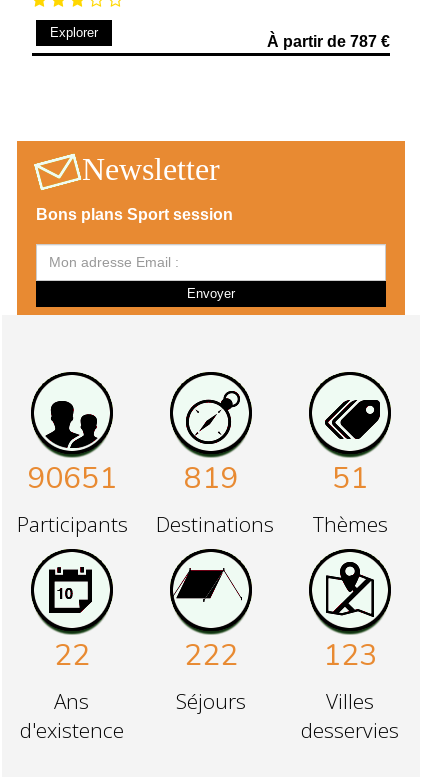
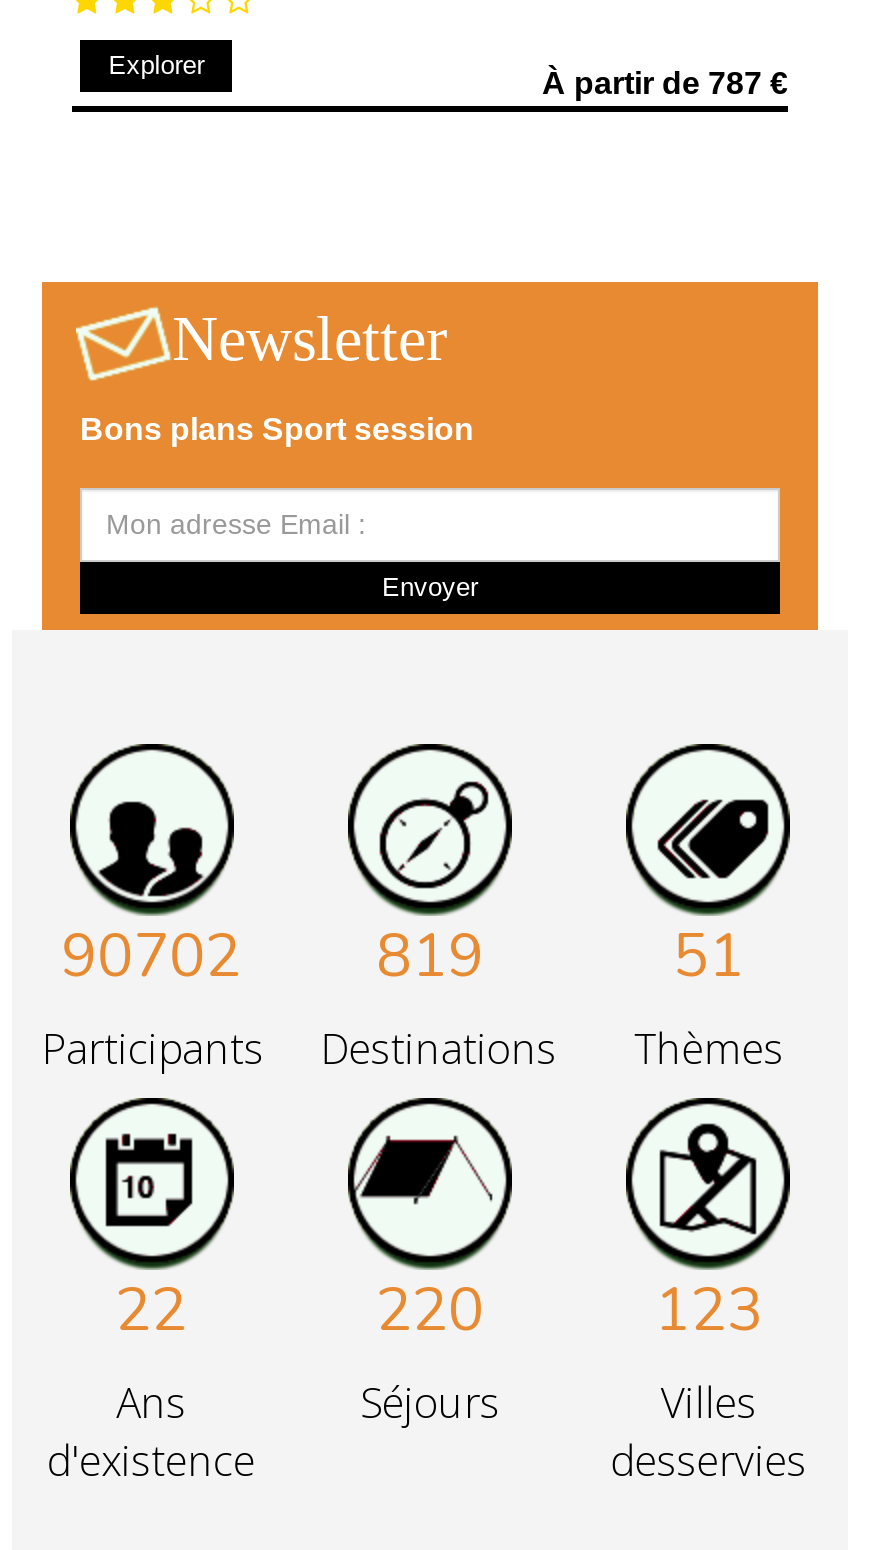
[27,458,238,499] 90651 819 -> [61,917,484,999] 90702 819
[184,635,238,676] 222 -> [376,1271,484,1353] 220

